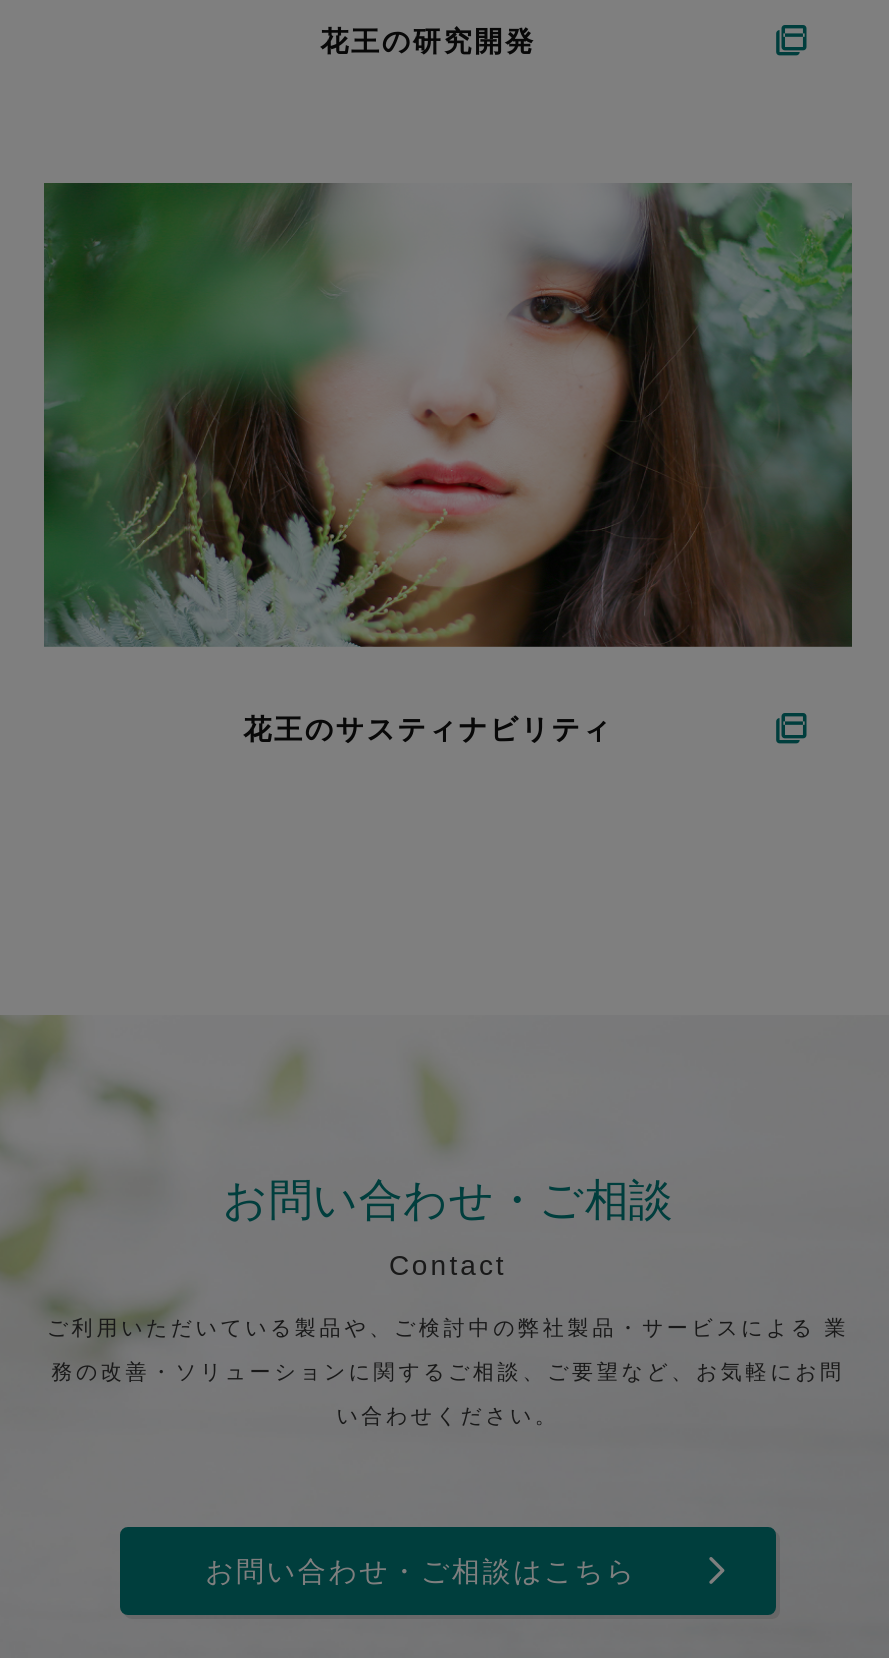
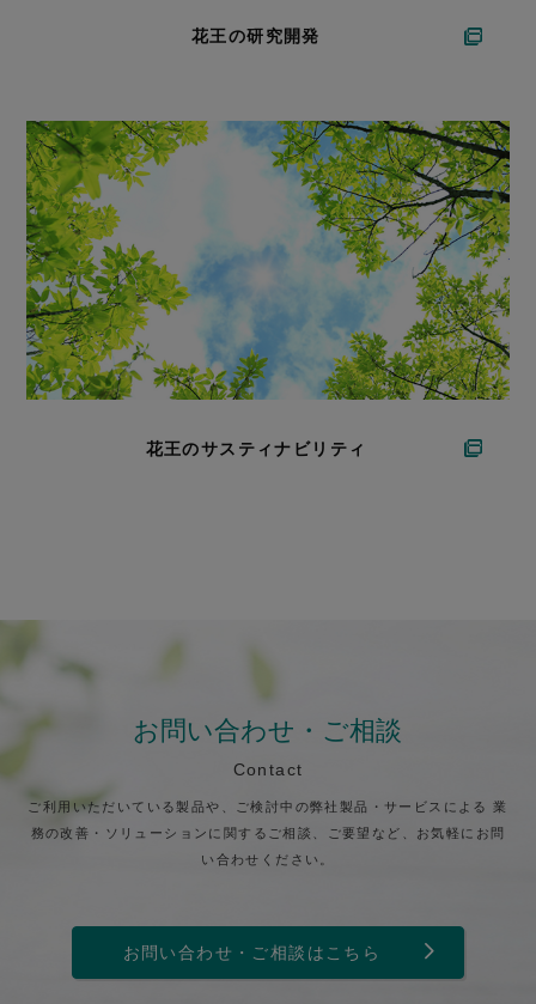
[42,181,854,649] [image] -> [25,120,511,401] [image]

